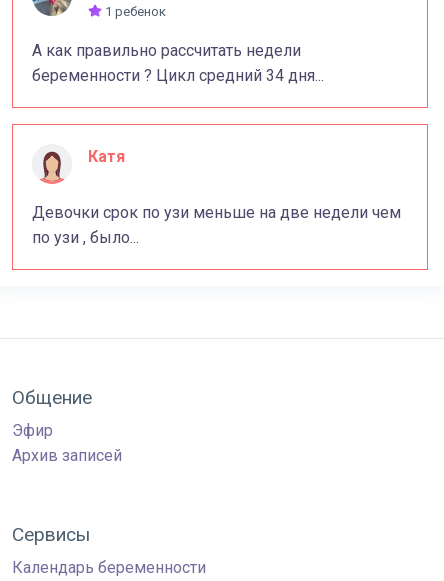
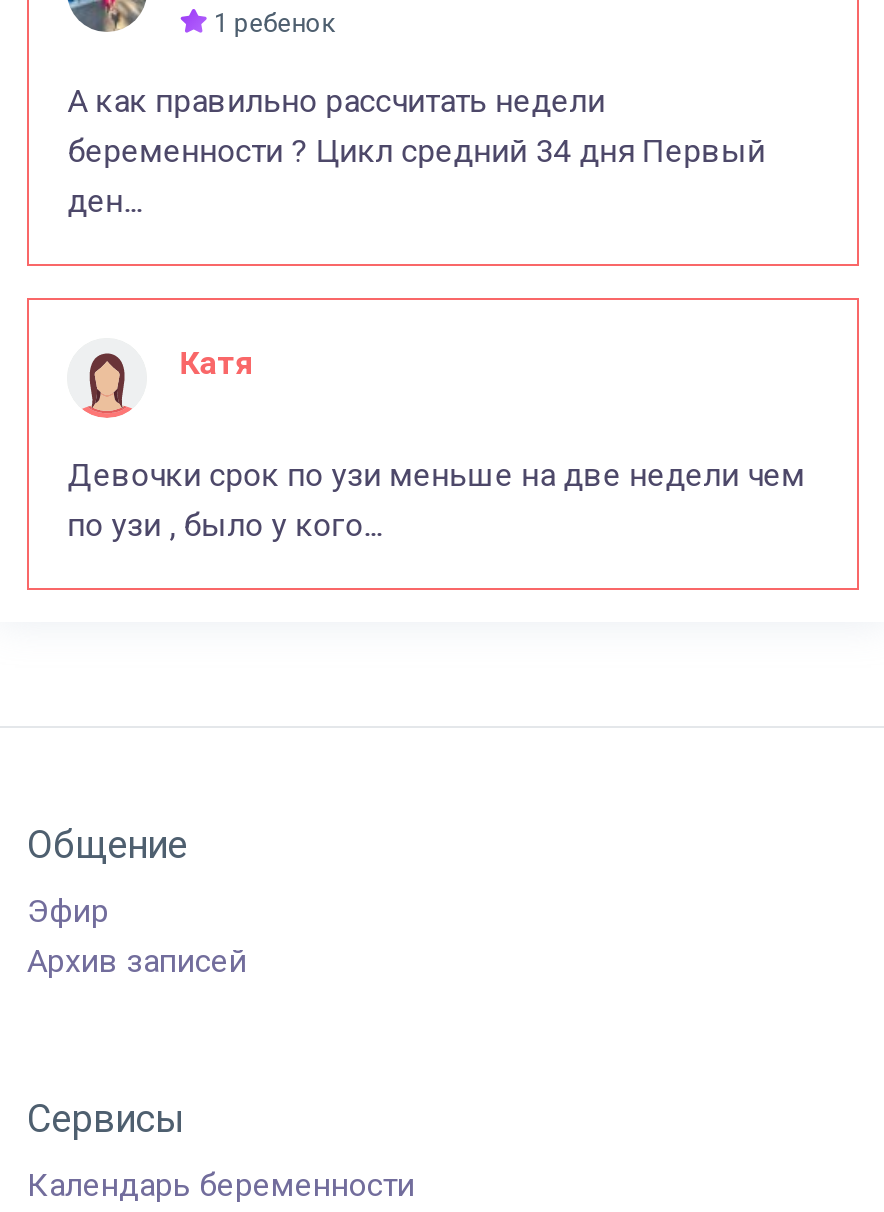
[32,66,324,85] беременности ? Цикл средний 34 дня... -> [67,132,765,220] беременности ? Цикл средний 34 дня Первый | ден...
[32,228,139,247] по узи , было... -> [67,506,381,544] по узи , было у кого...

